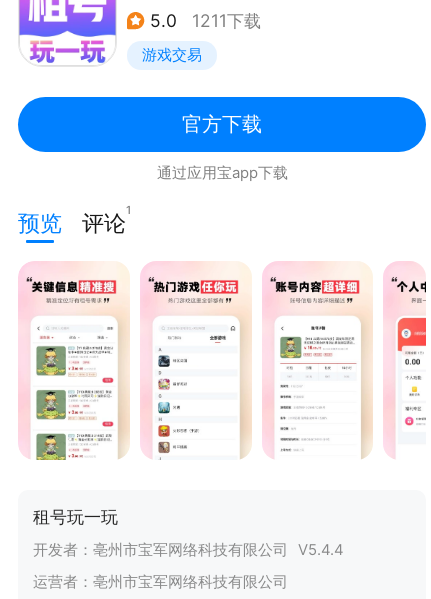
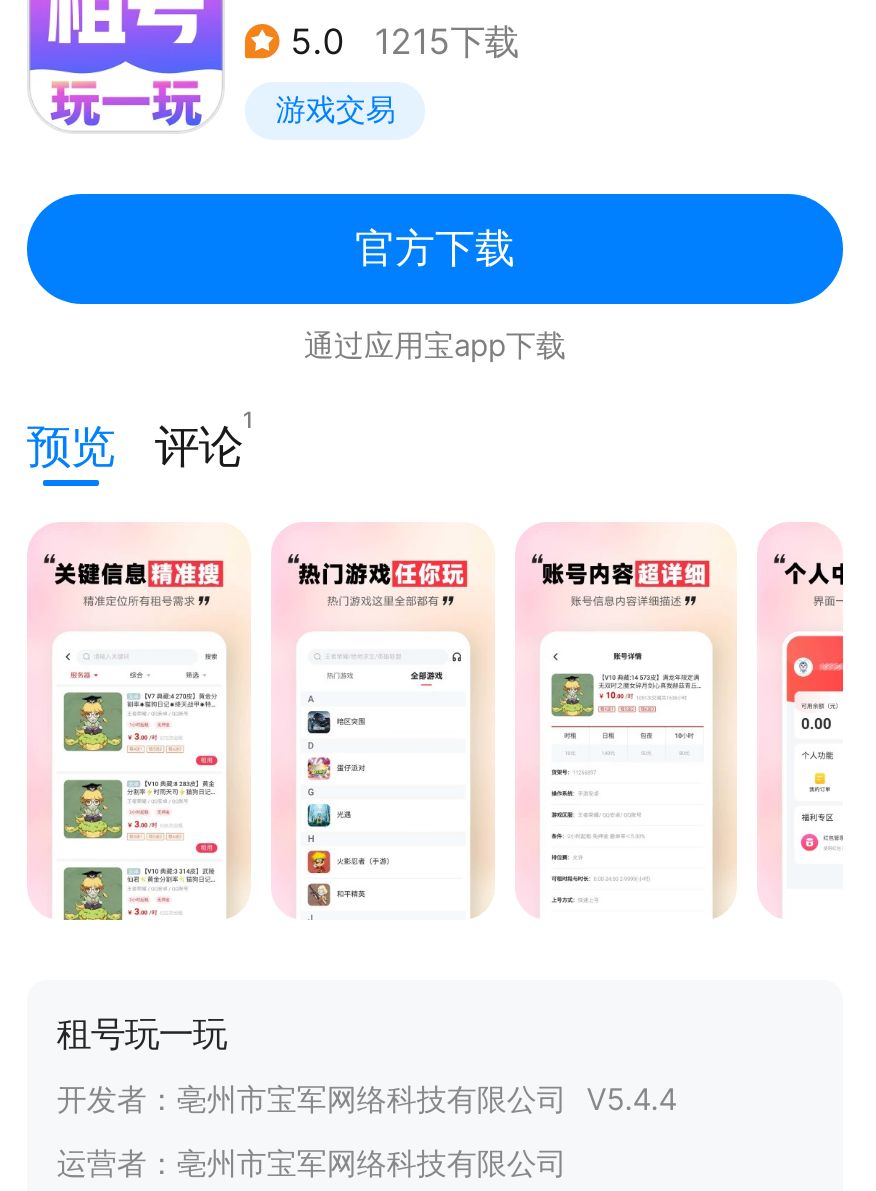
[150,10,261,31] 5.0 1211下载 -> [291,21,518,63] 5.0 1215下载

